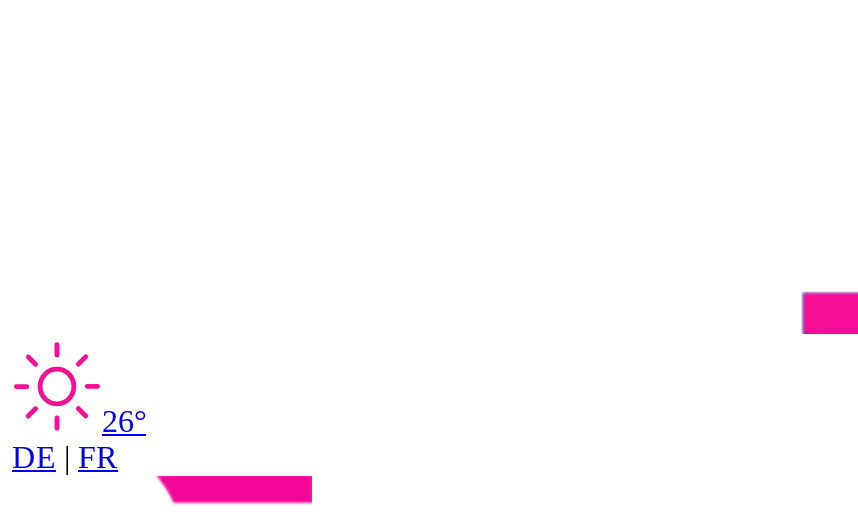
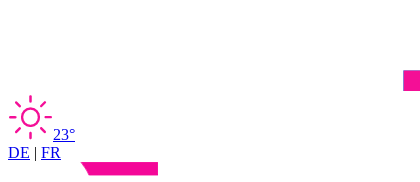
[102,404,146,438] 26° -> [53,126,75,143] 23°

